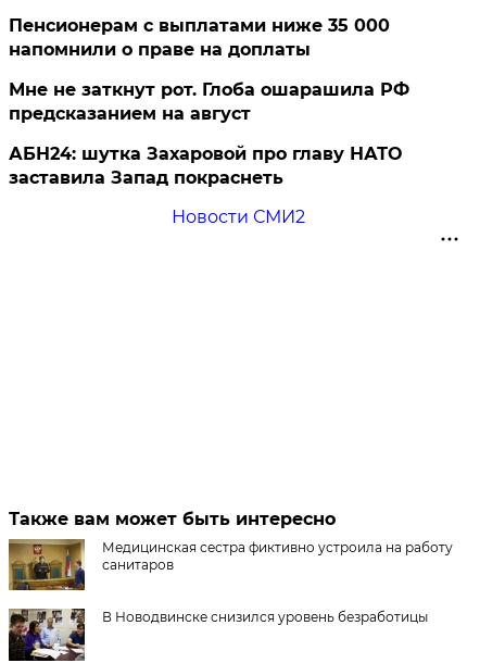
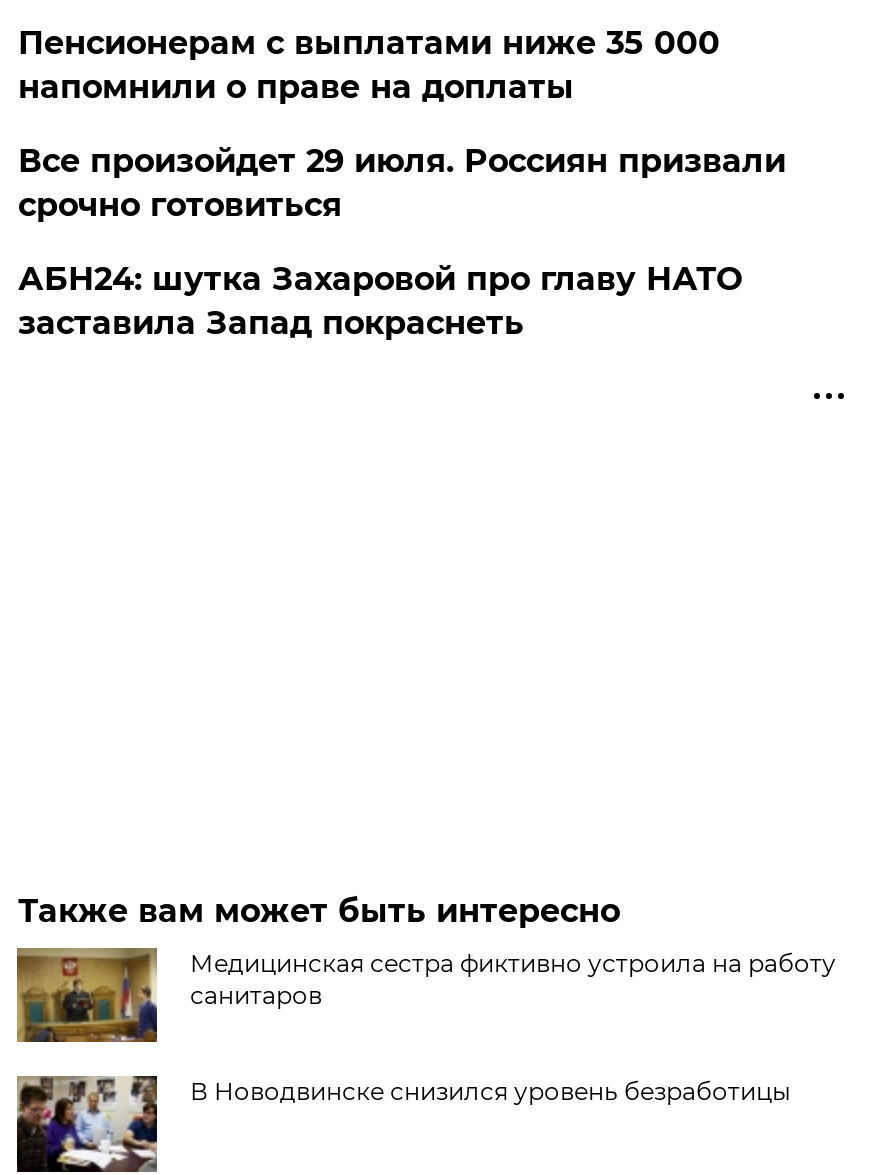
[9,79,410,124] Мне не заткнут рот. Глоба ошарашила РФ | предсказанием на август -> [18,142,786,224] Все произойдет 29 июля. Россиян призвали | срочно готовиться
[171,207,305,227] Новости СМИ2 -> none

